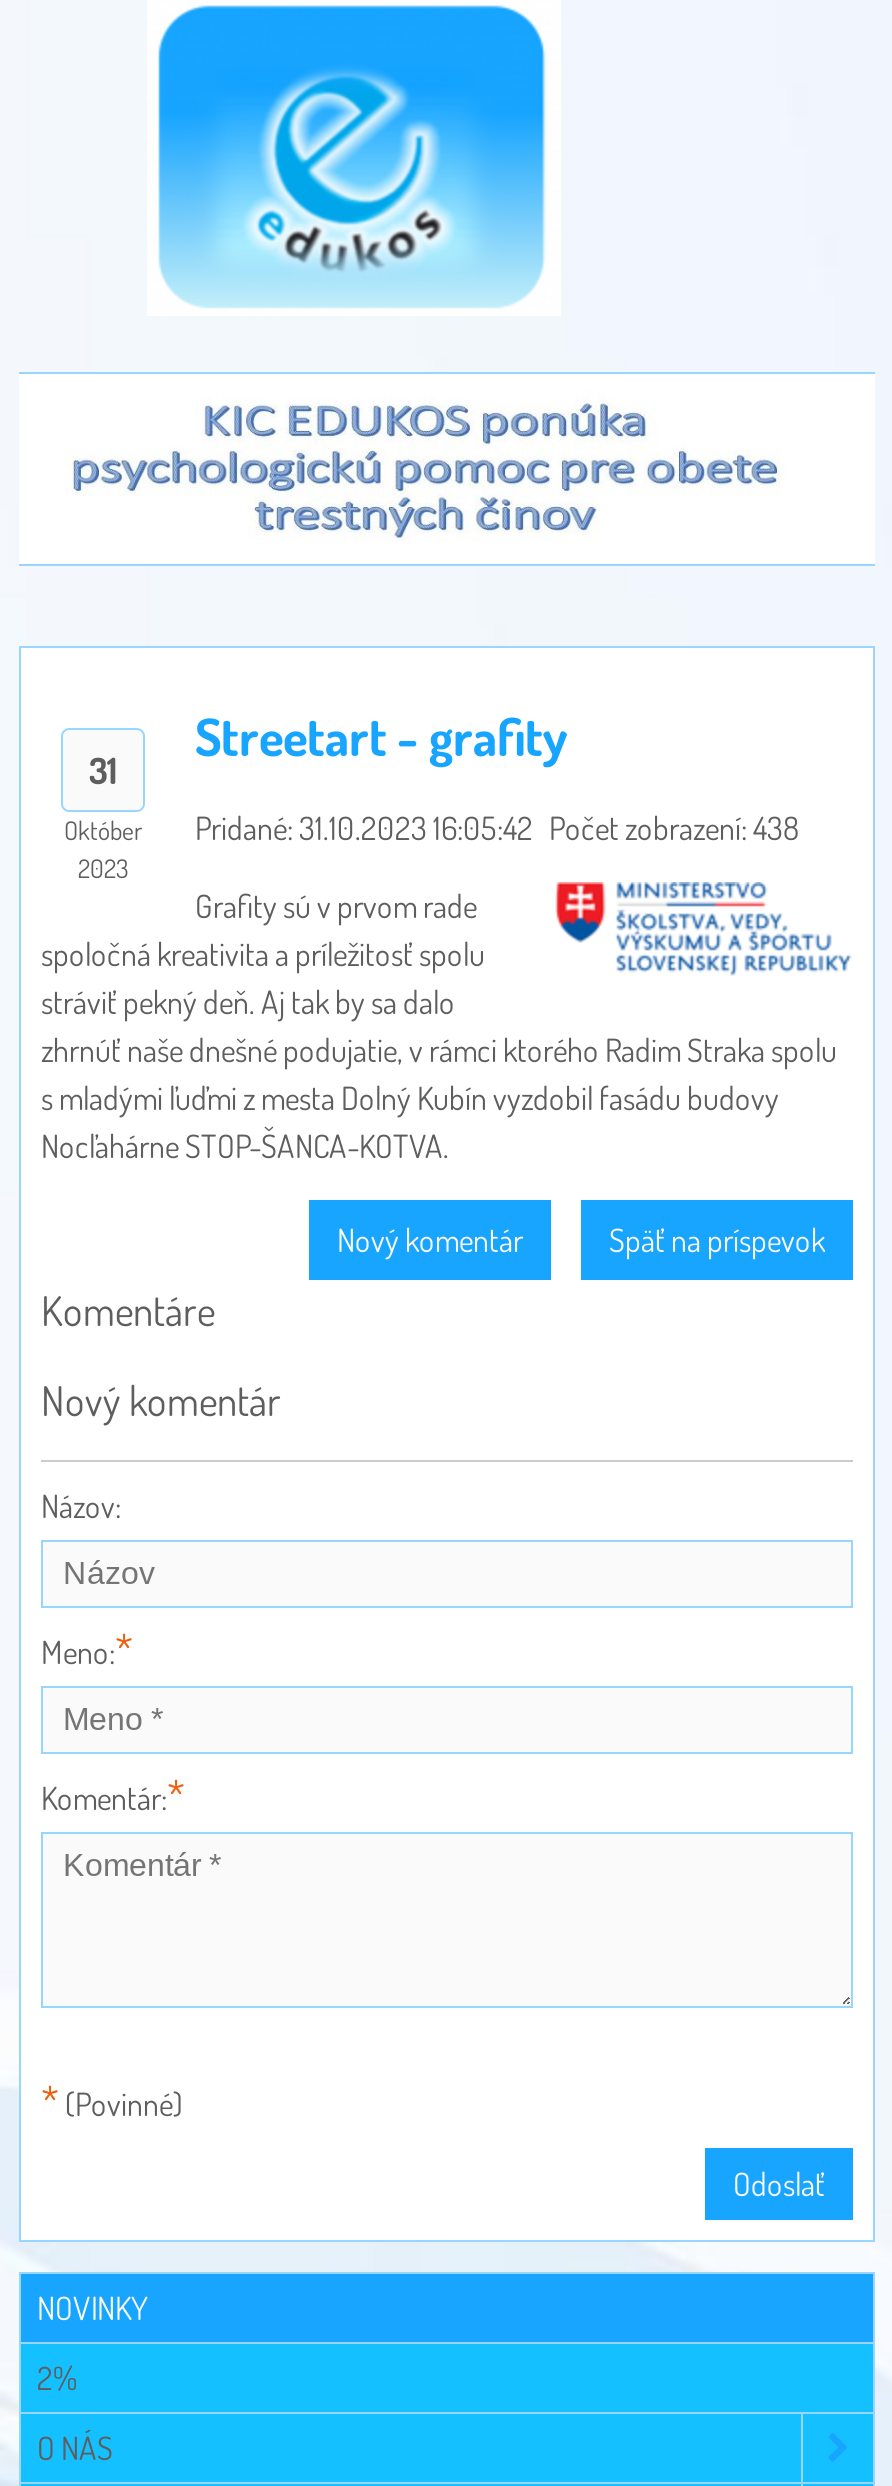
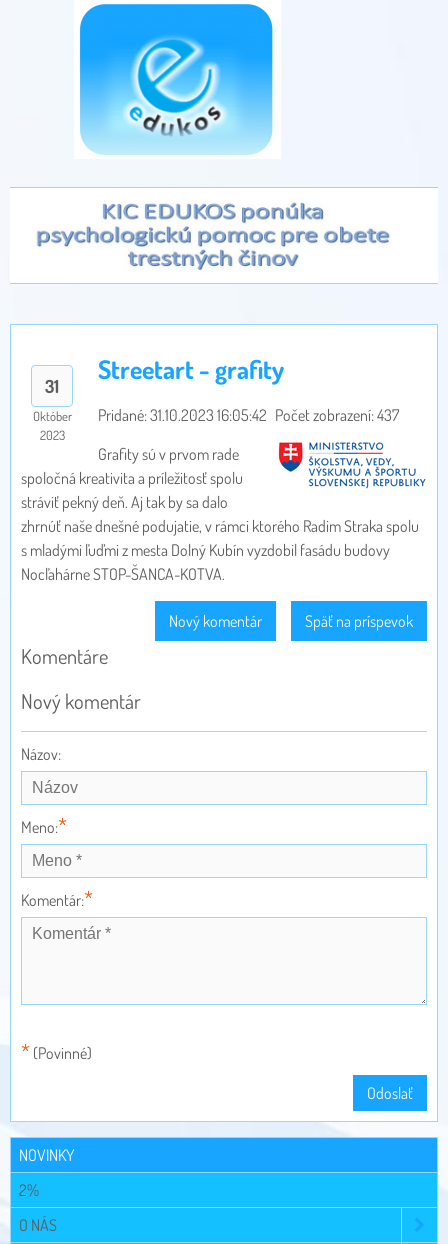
[195,808,799,848] Pridané: 31.10.2023 16:05:42 Počet zobrazení: 438 -> [98,405,399,425] Pridané: 31.10.2023 16:05:42 Počet zobrazení: 437

